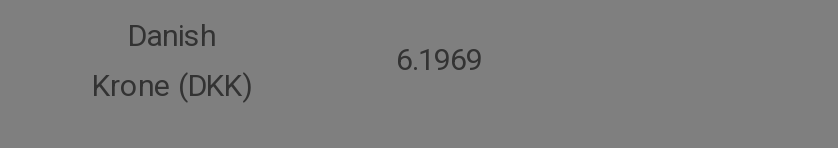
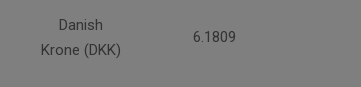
[396,43,482,79] 6.1969 -> [193,28,236,46] 6.1809

